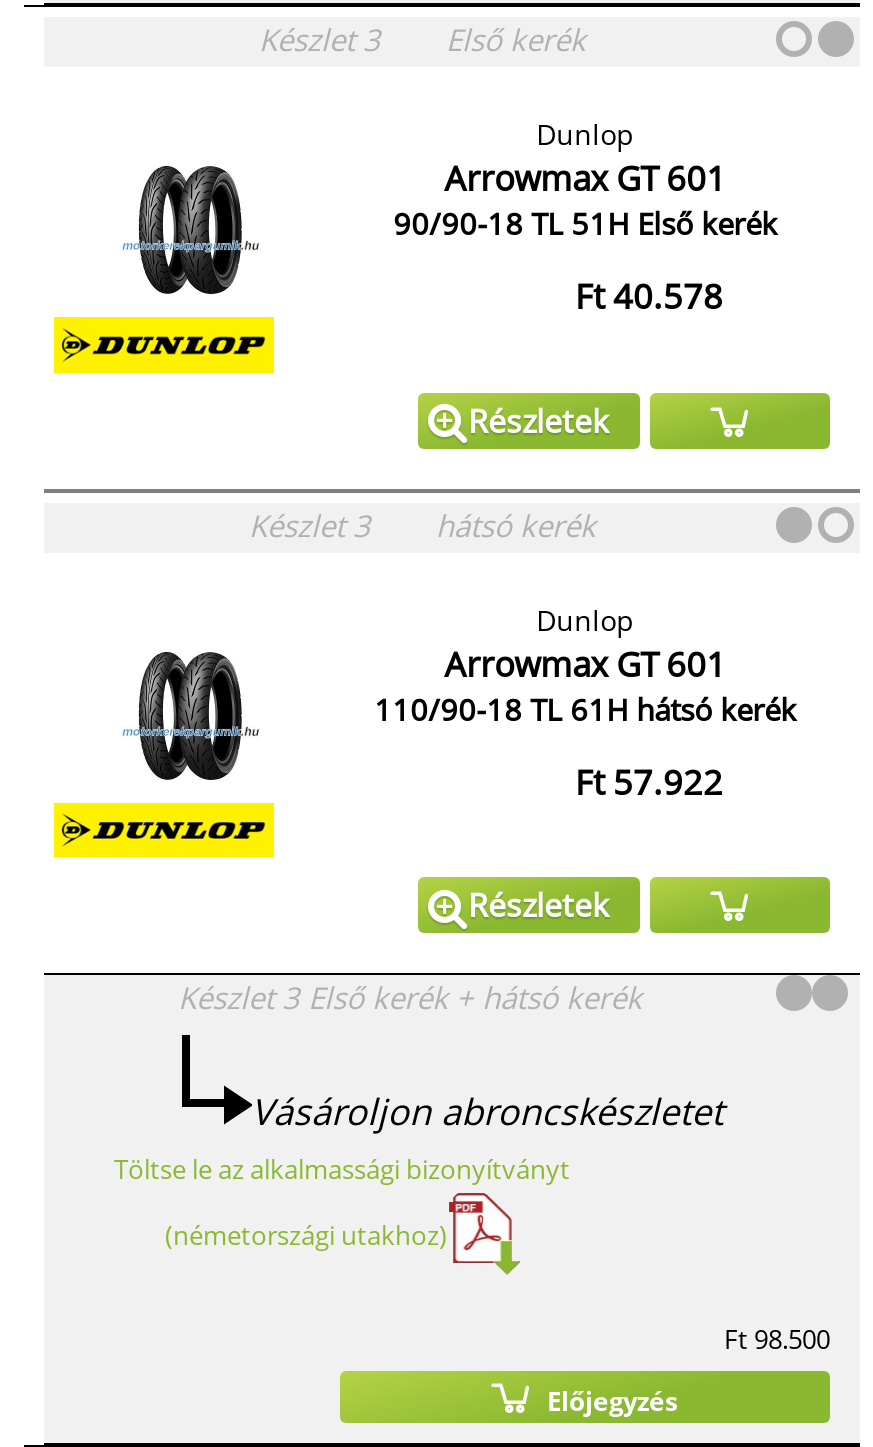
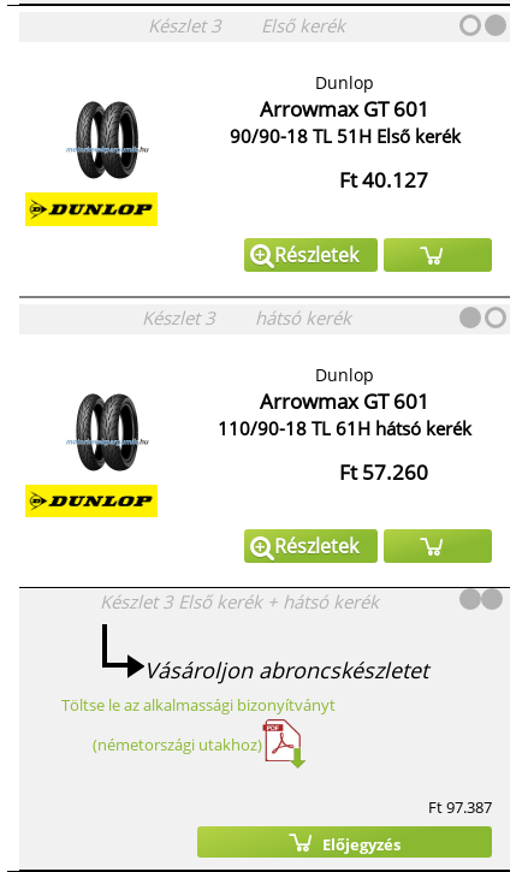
[575,273,723,319] Ft 40.578 -> [339,166,428,194] Ft 40.127
[575,759,723,805] Ft 57.922 -> [339,458,428,486] Ft 57.260
[724,1321,830,1357] Ft 98.500 -> [428,796,492,818] Ft 97.387

